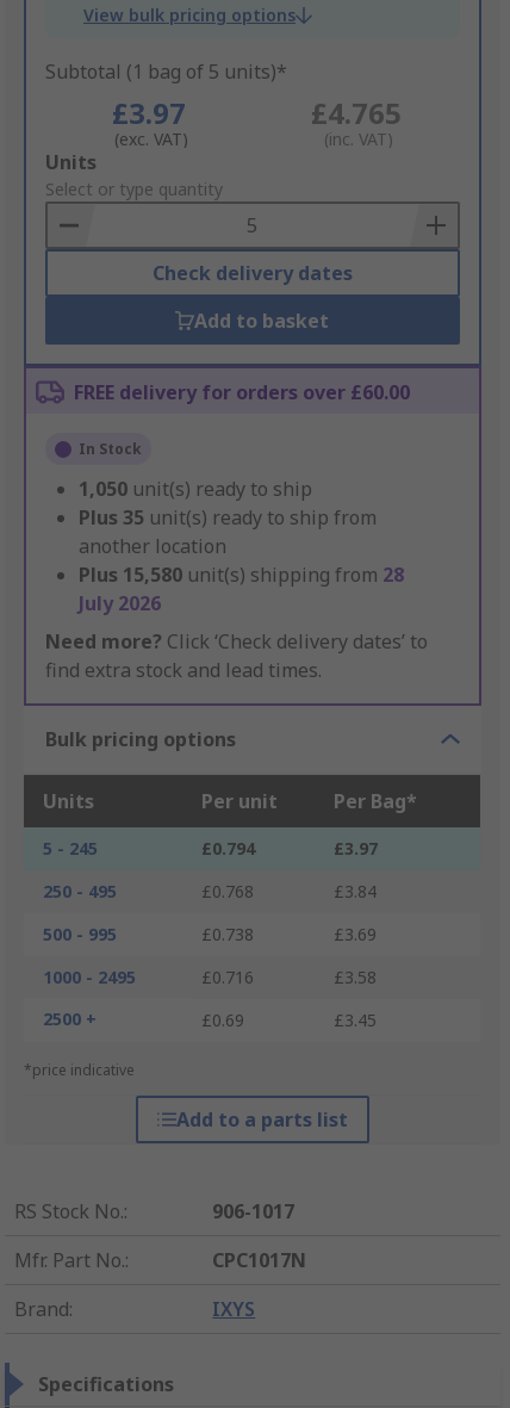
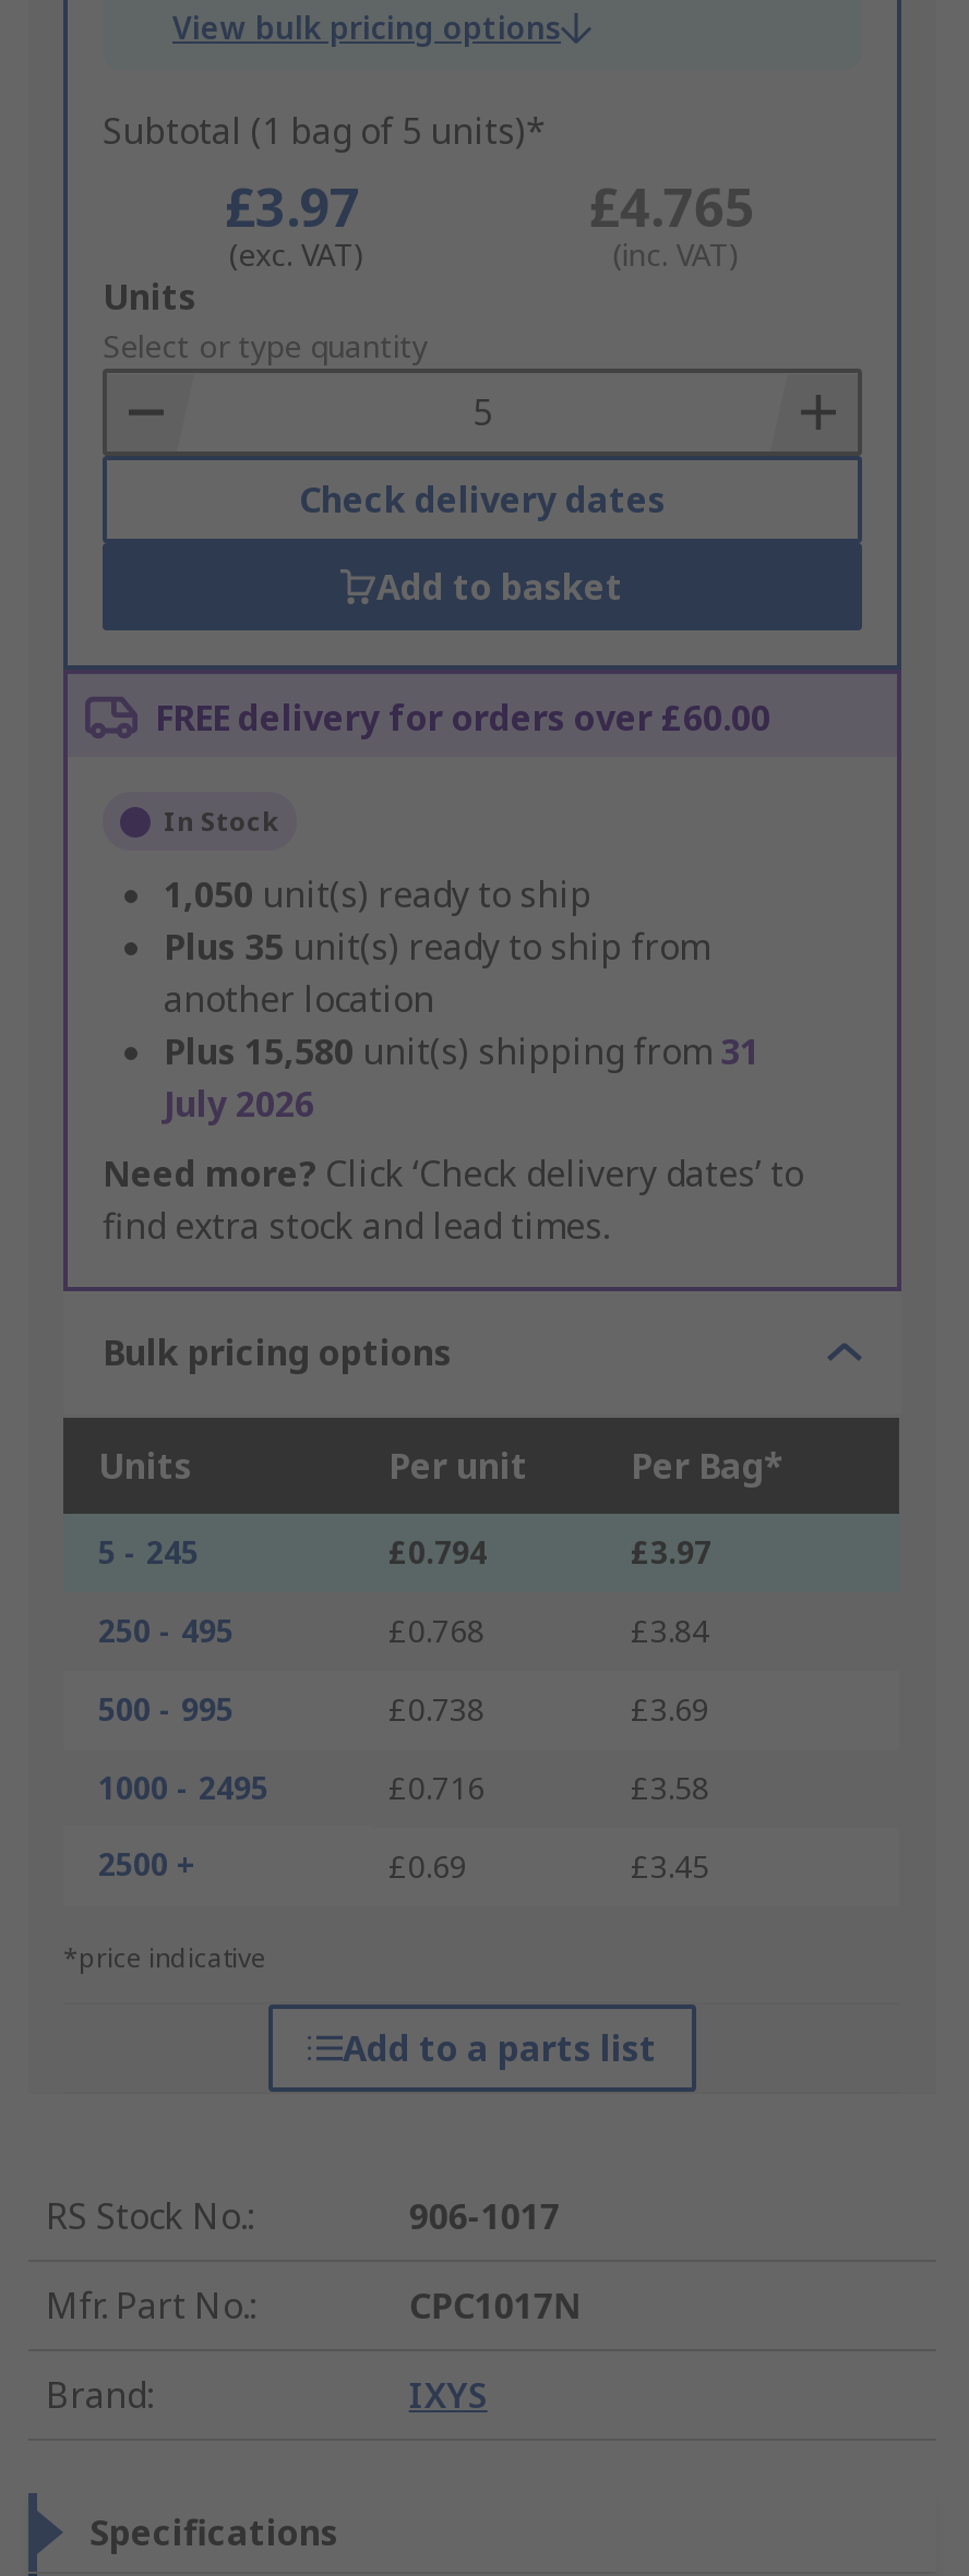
[79,562,404,588] Plus 15,580 unit(s) shipping from 28 -> [164,1028,759,1076] Plus 15,580 unit(s) shipping from 31

